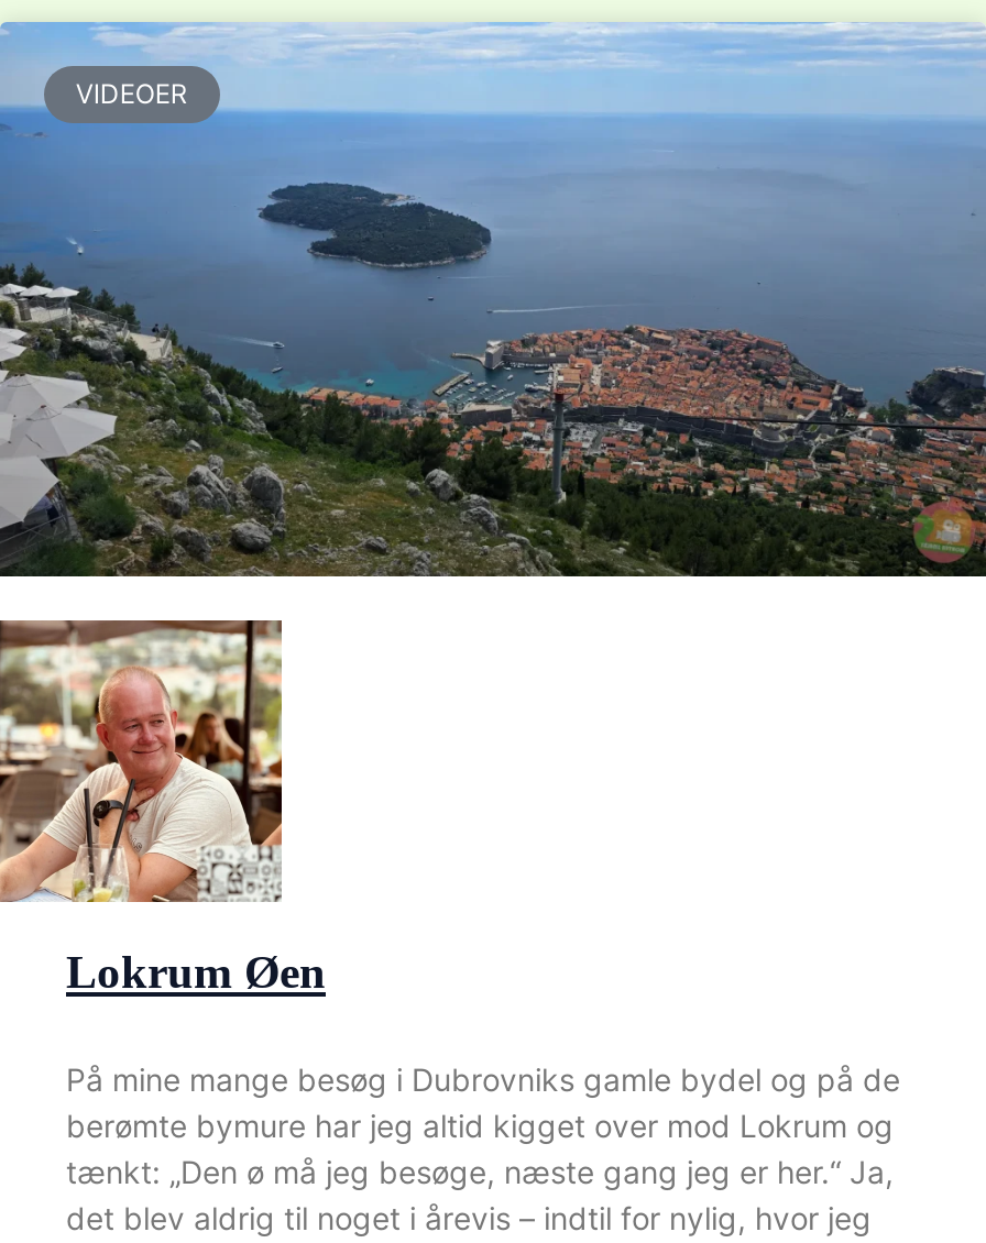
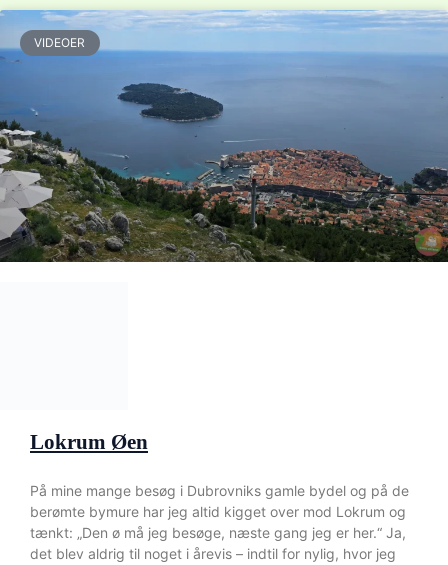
[7,618,284,904] [image] -> none

